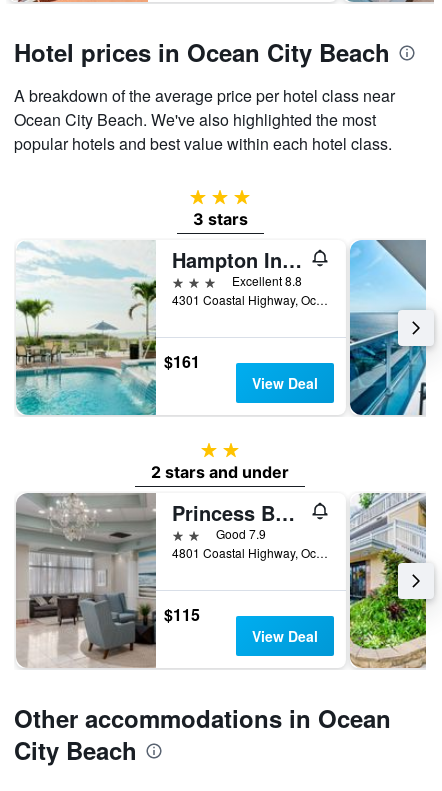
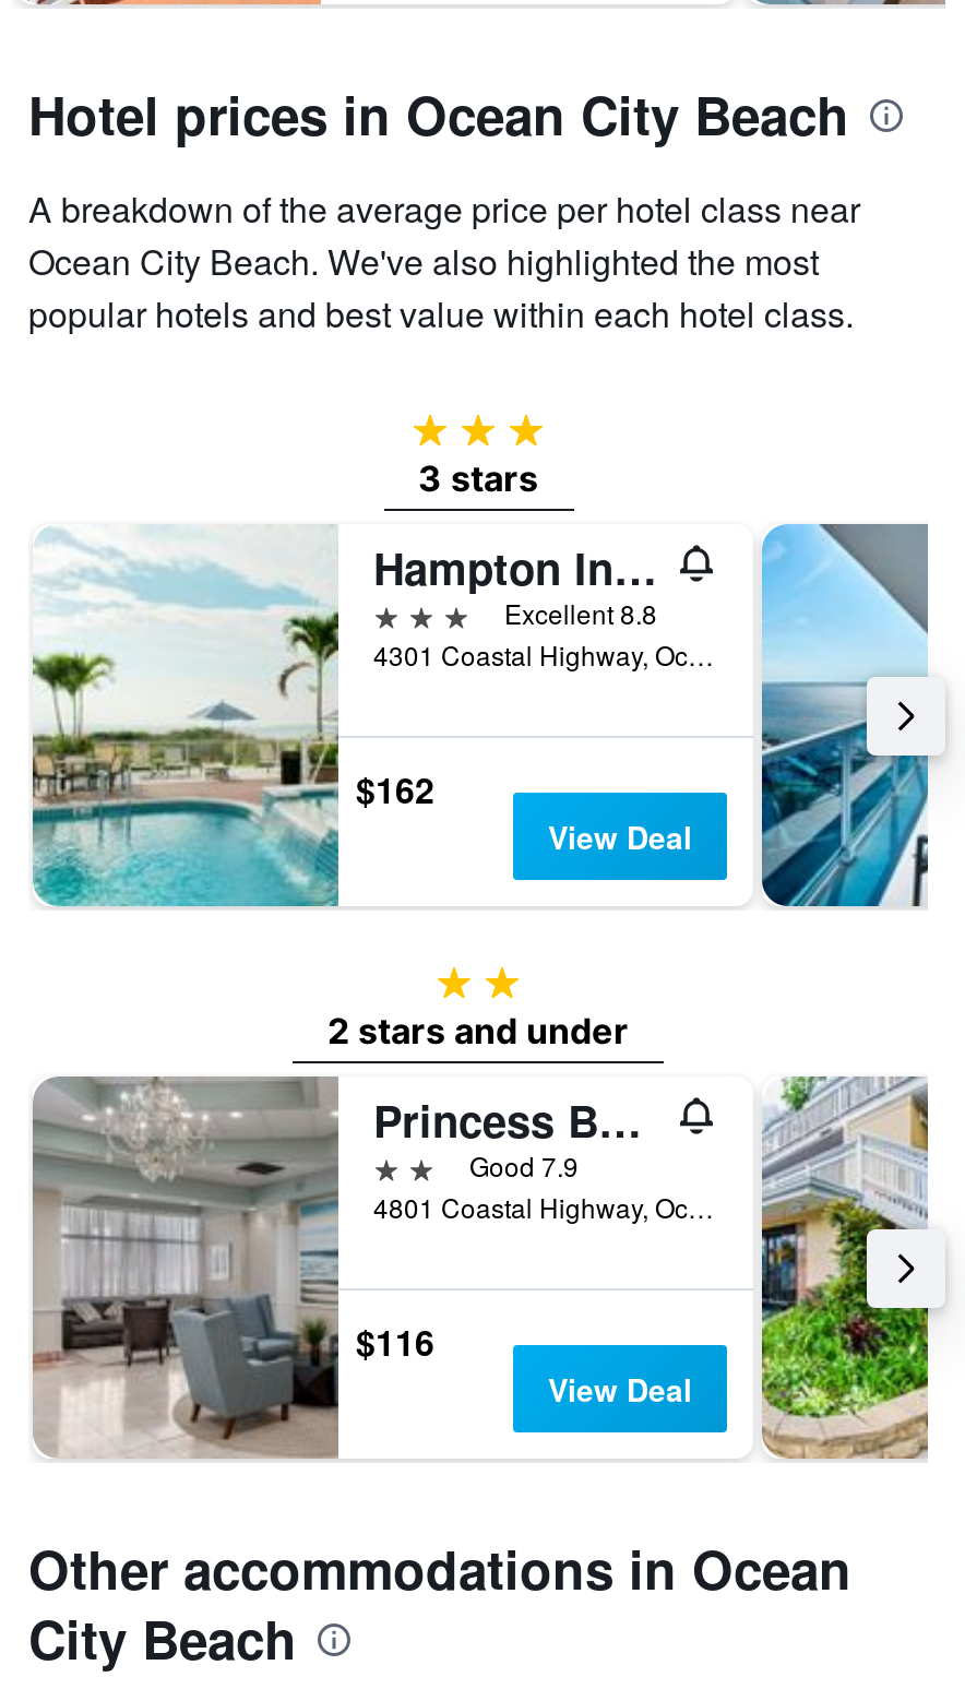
[164,349,200,372] $161 -> [356,763,434,813] $162
[164,602,200,625] $115 -> [356,1316,434,1366] $116

